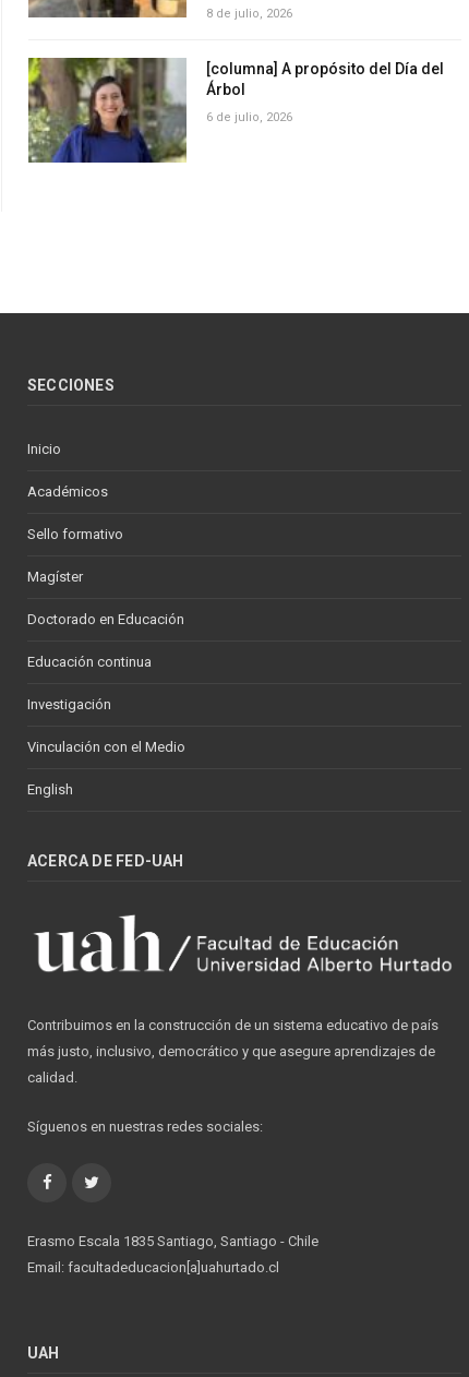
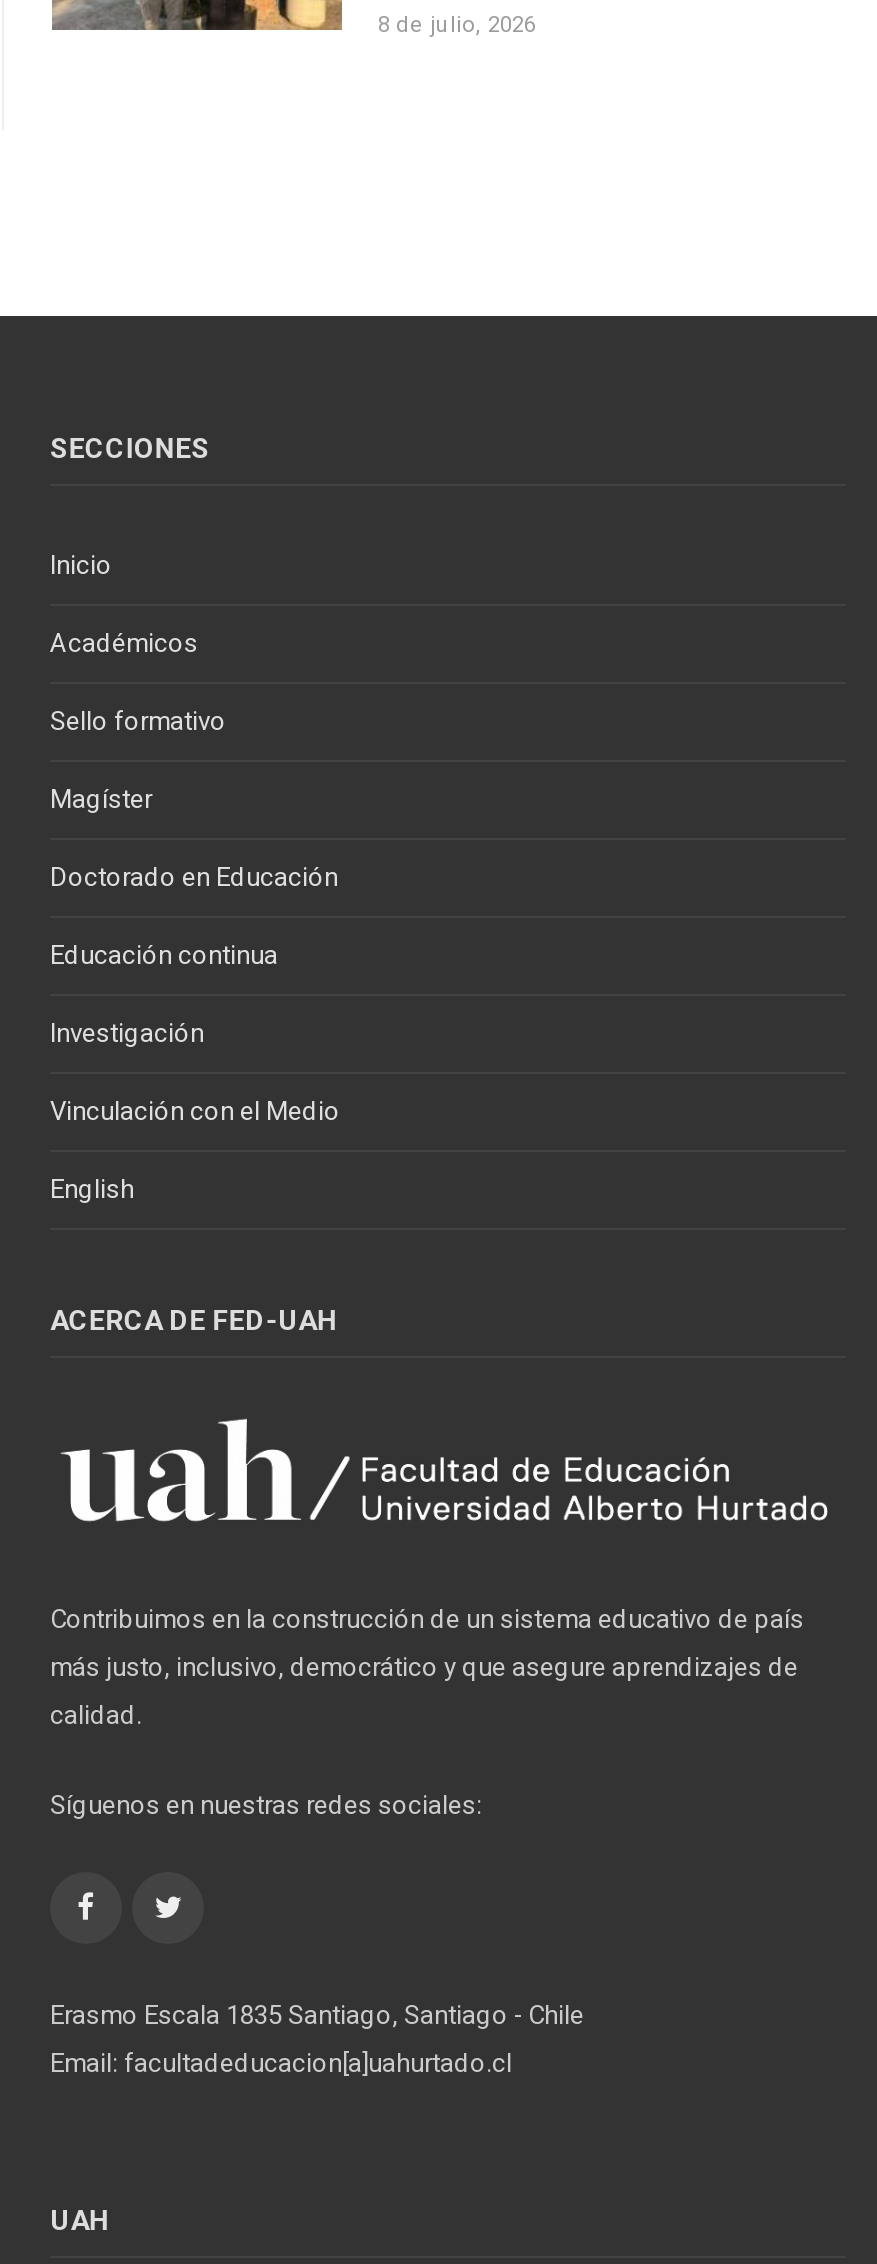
[27,57,444,164] [image] | [columna] A propósito del Día del | Árbol | 6 de julio, 2026 -> none

